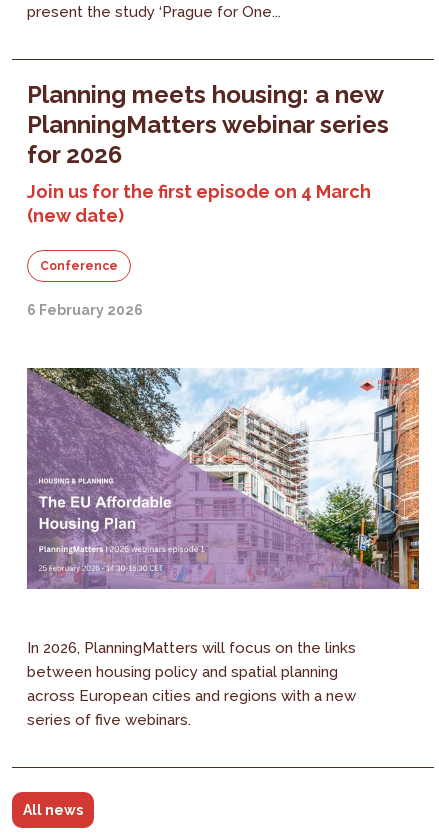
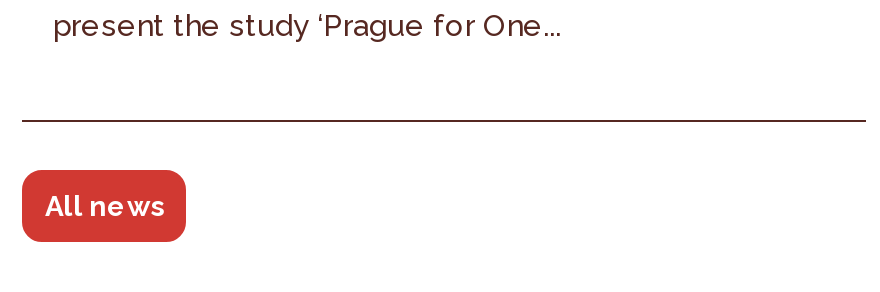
[27,80,389,318] Planning meets housing: a new | PlanningMatters webinar series | for 2026 | Join us for the first episode on 4 March | (new date) | Conference | 6 February 2026 -> none
[26,367,420,590] [image] -> none
[27,639,356,729] In 2026, PlanningMatters will focus on the links | between housing policy and spatial planning | across European cities and regions with a new | series of five webinars. -> none

